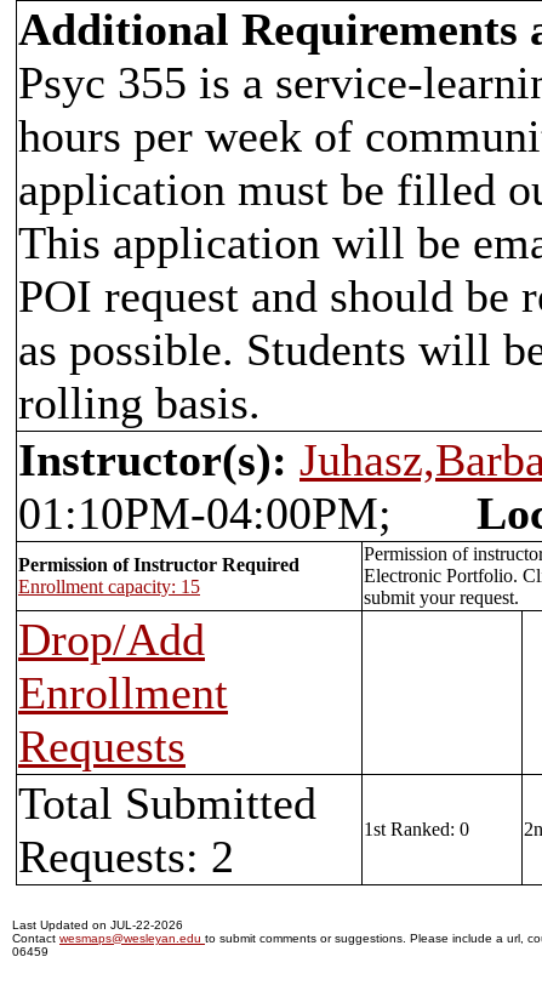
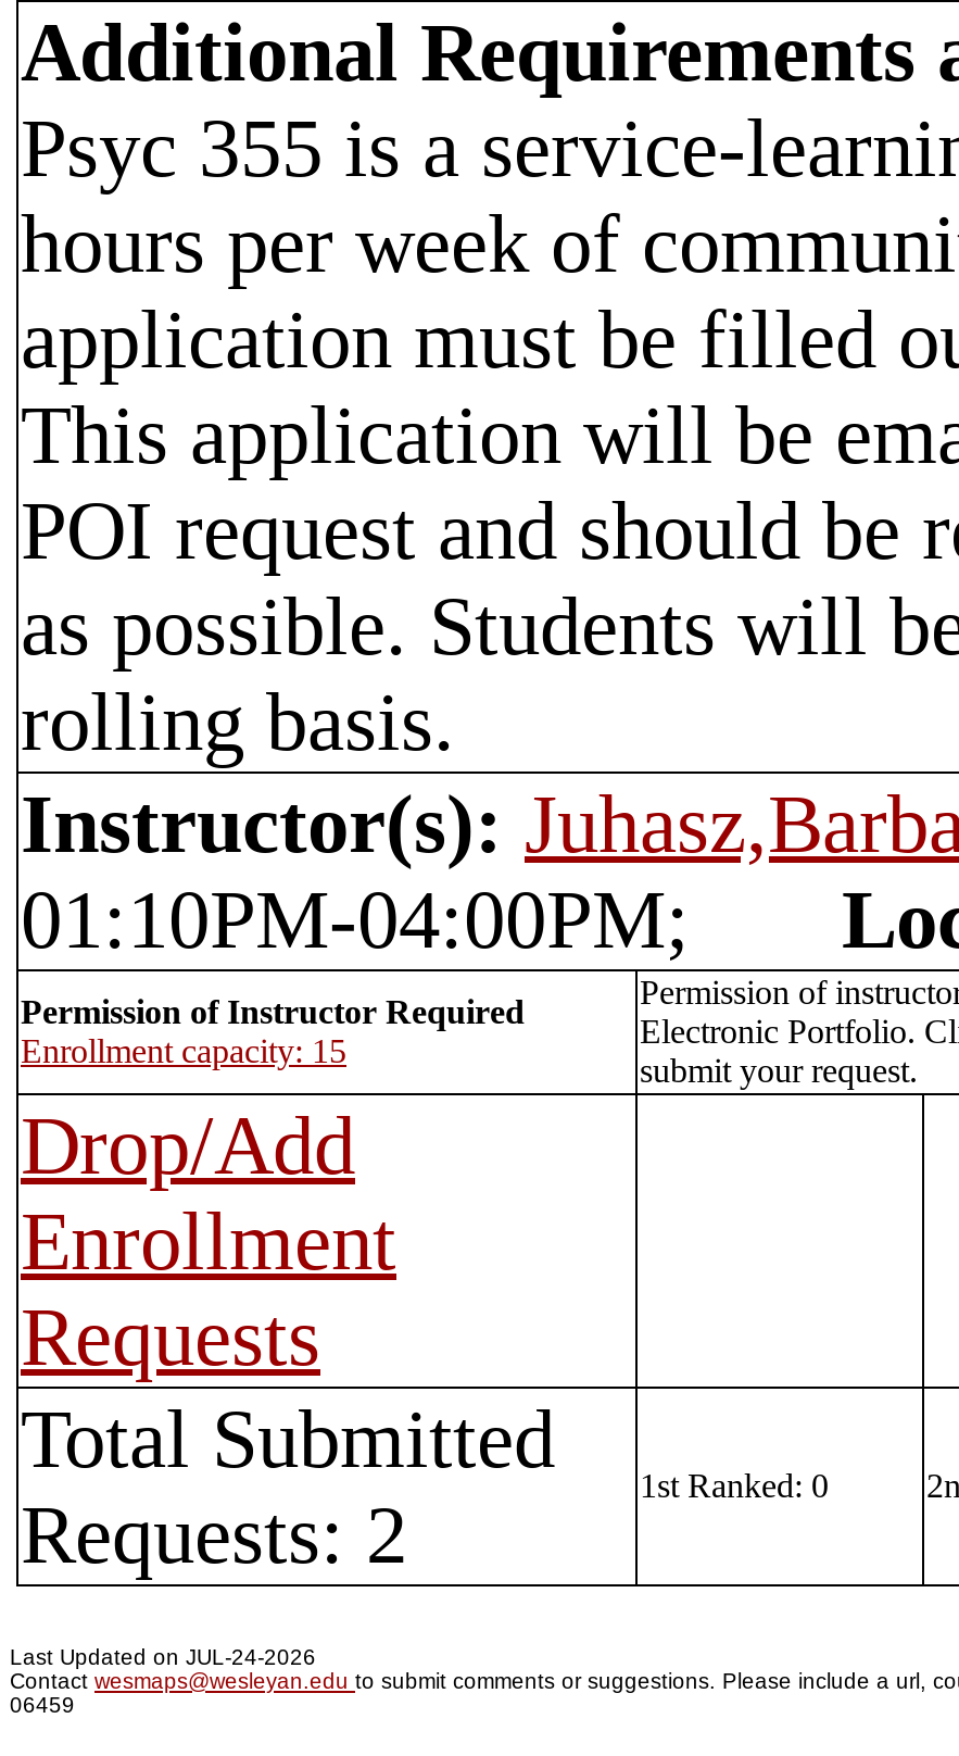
[12,918,183,932] Last Updated on JUL-22-2026 -> [10,1645,316,1669] Last Updated on JUL-24-2026

